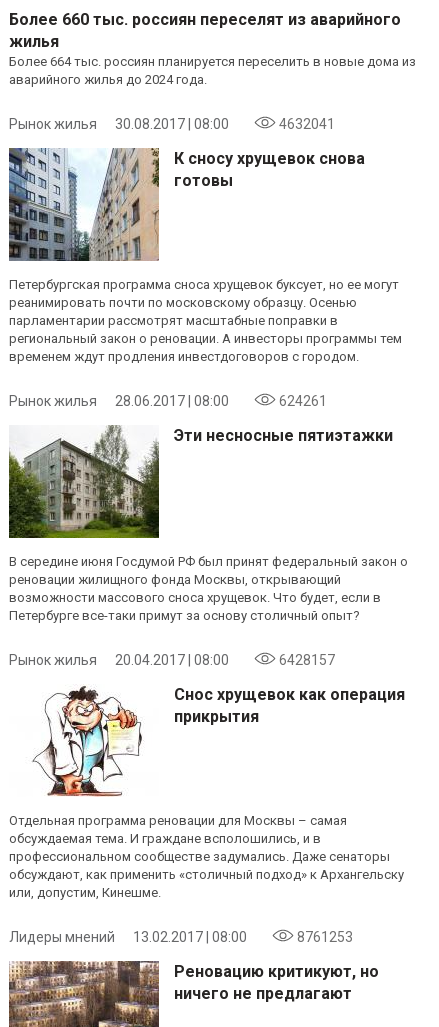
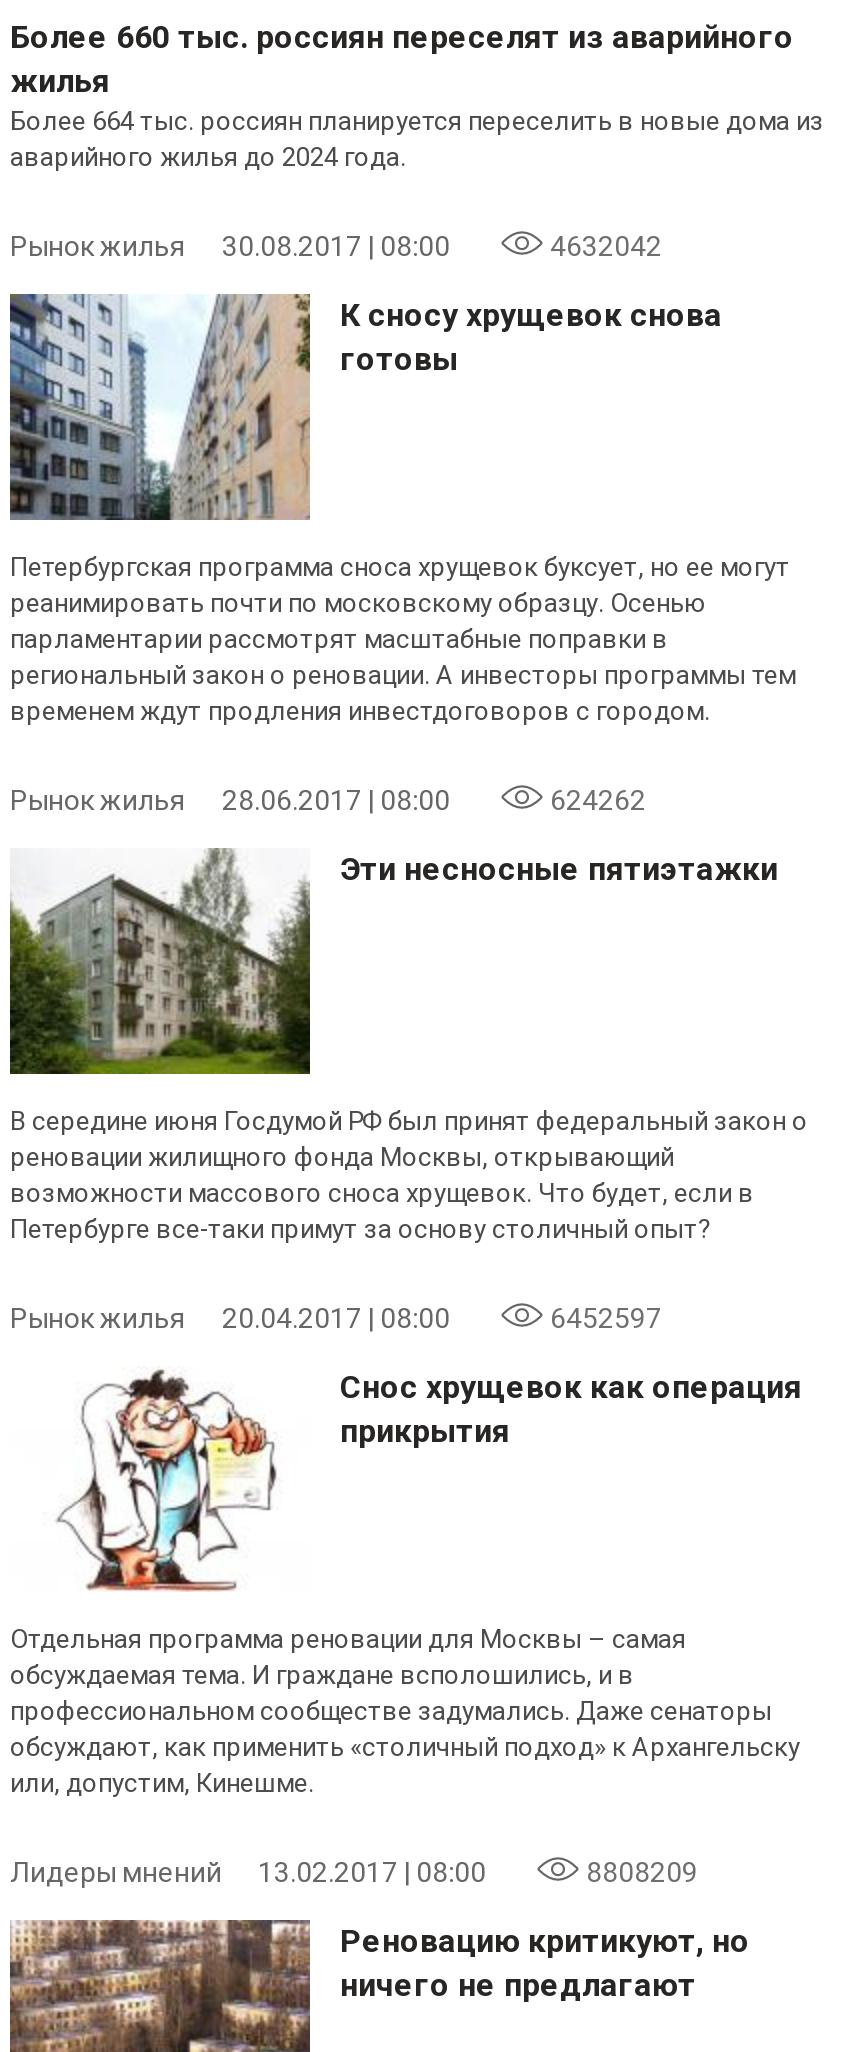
[279,115,335,131] 4632041 -> [550,229,662,261] 4632042
[279,392,327,408] 624261 -> [550,783,646,815] 624262
[279,651,335,667] 6428157 -> [550,1301,662,1333] 6452597
[297,928,353,944] 8761253 -> [586,1855,698,1887] 8808209

